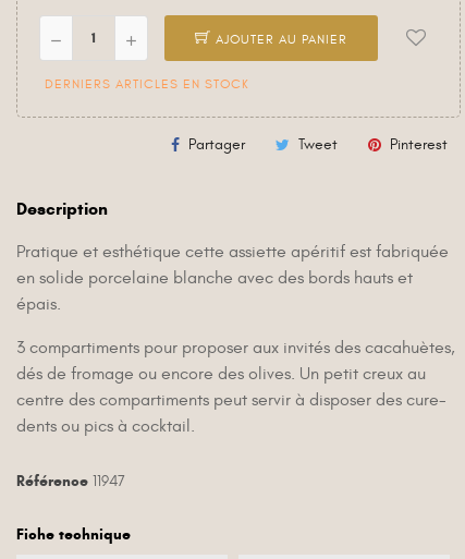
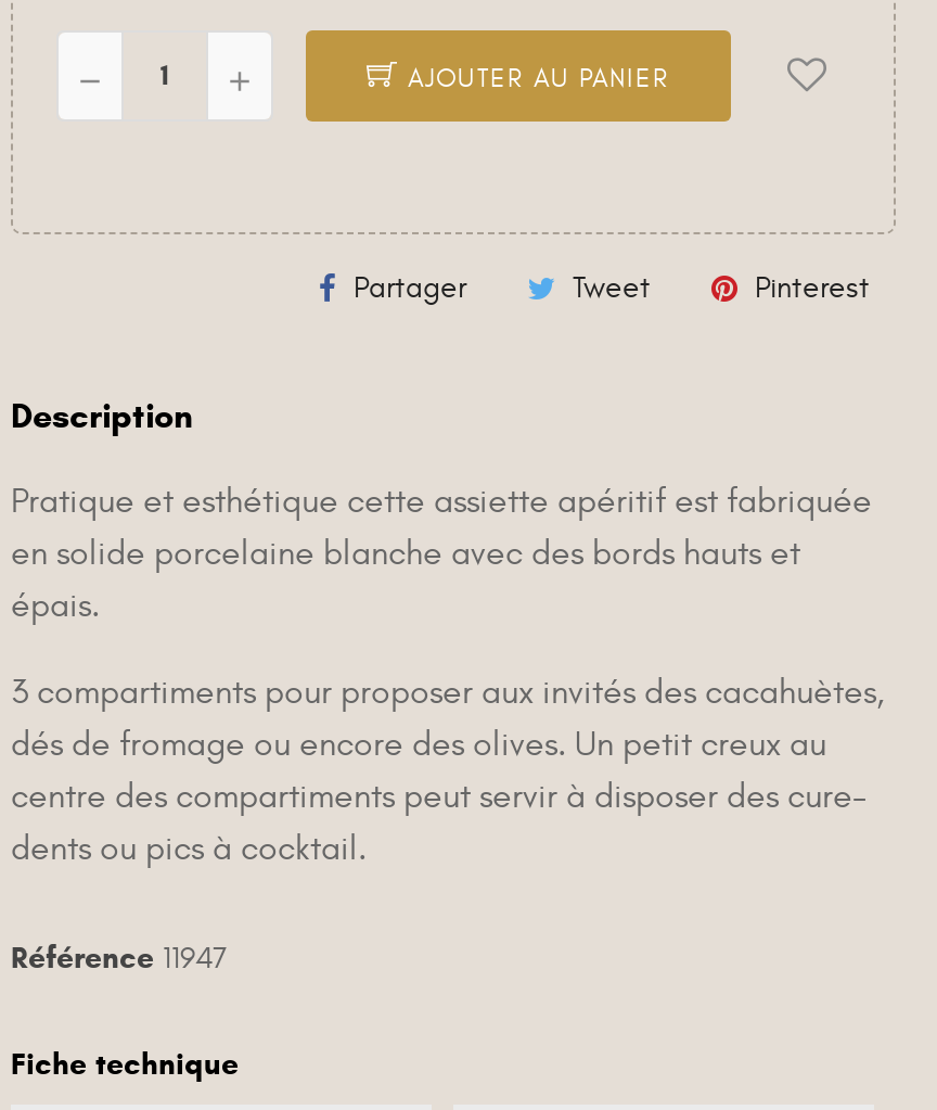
[45,76,249,92] DERNIERS ARTICLES EN STOCK -> none

